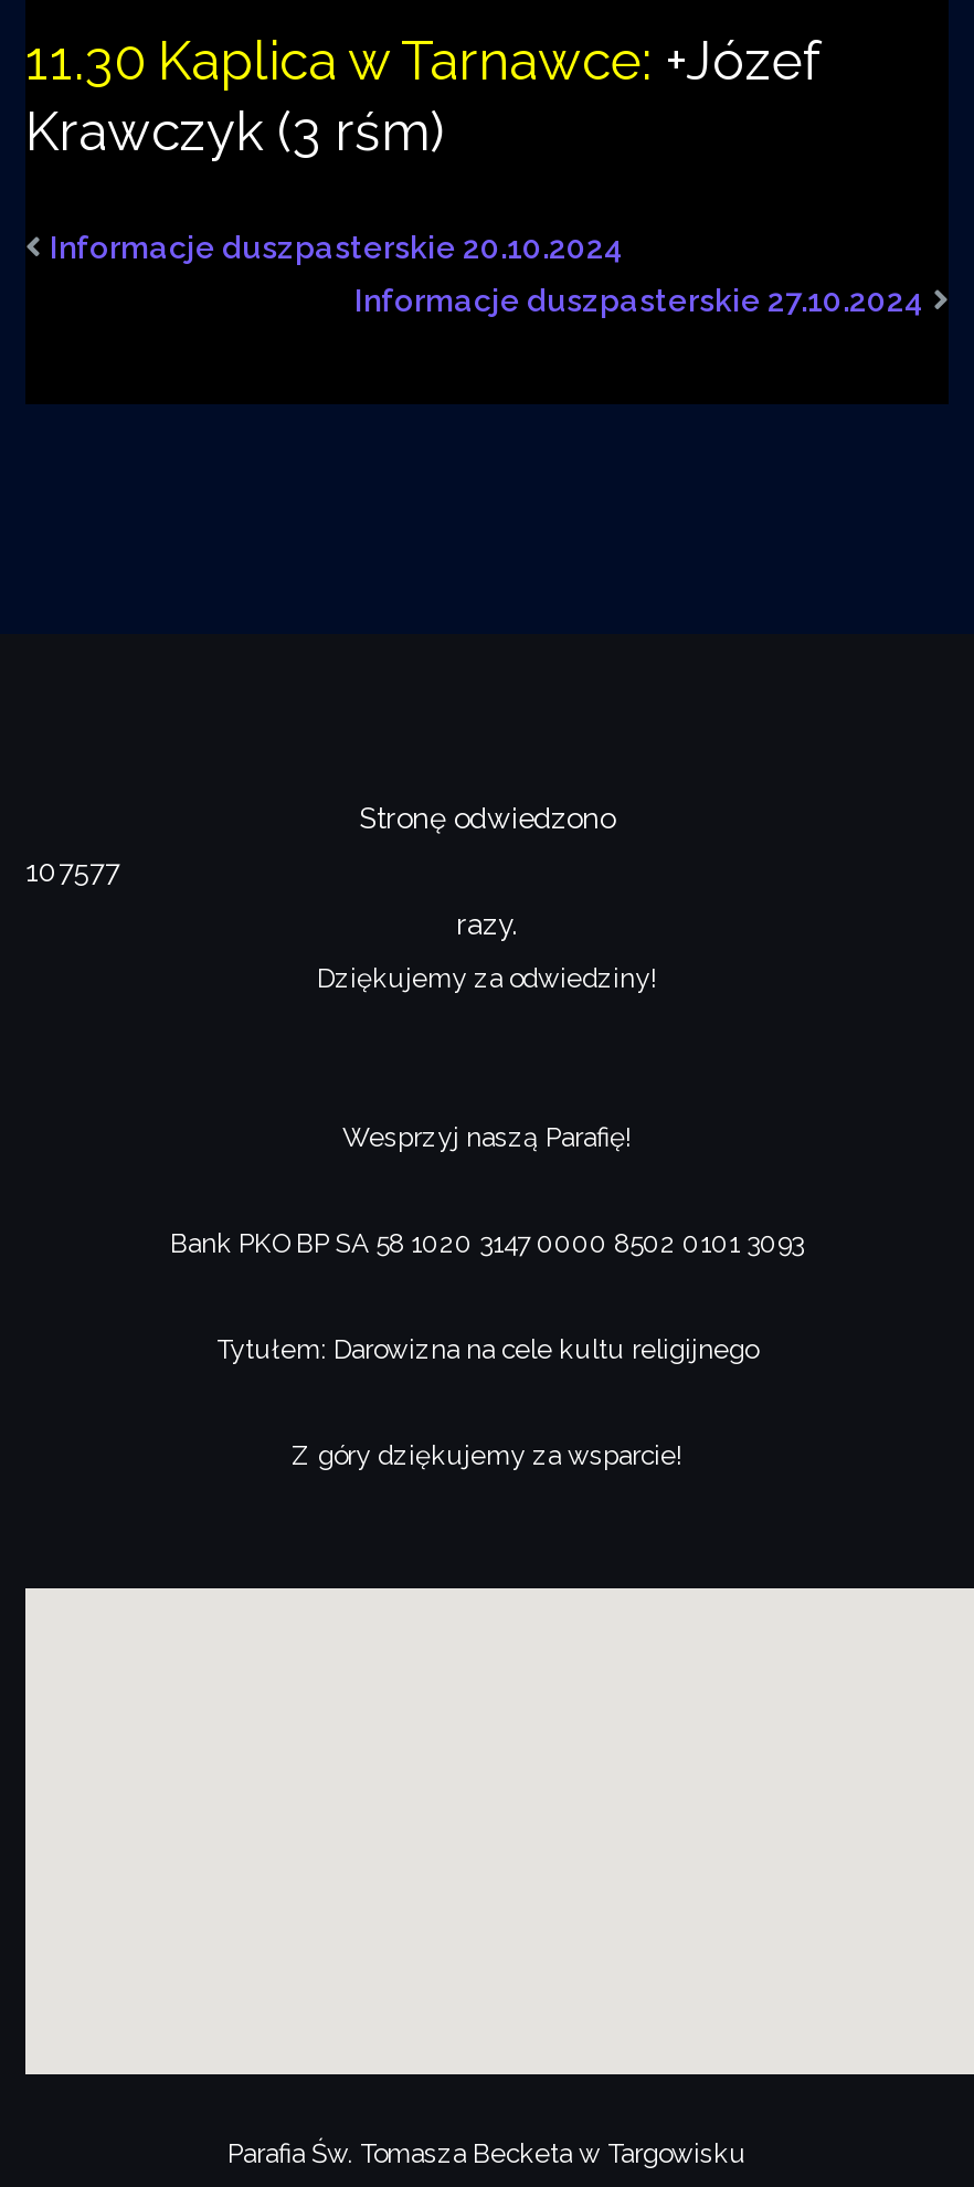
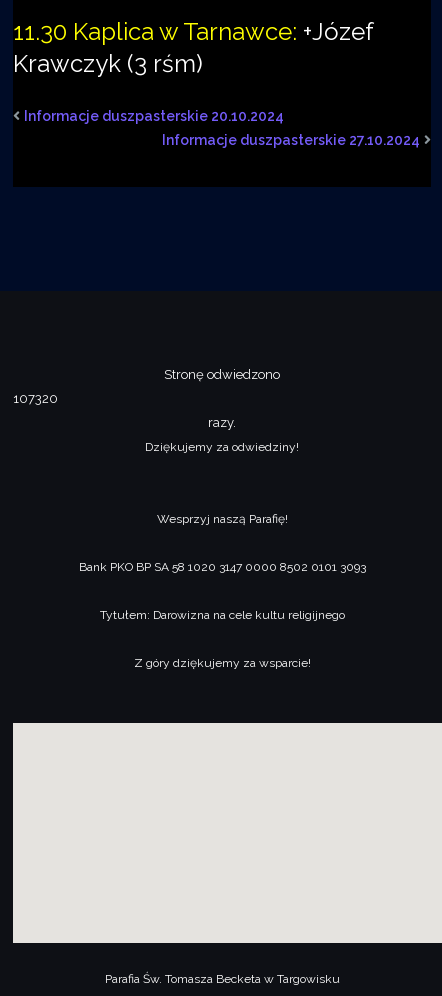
[25,855,120,888] 107577 -> [13,391,58,406] 107320

